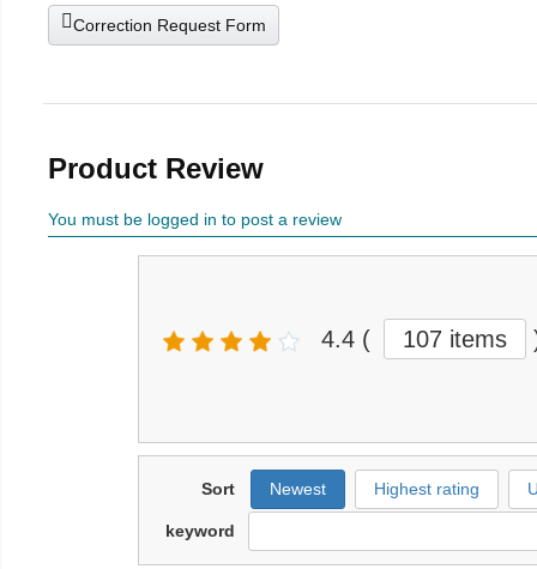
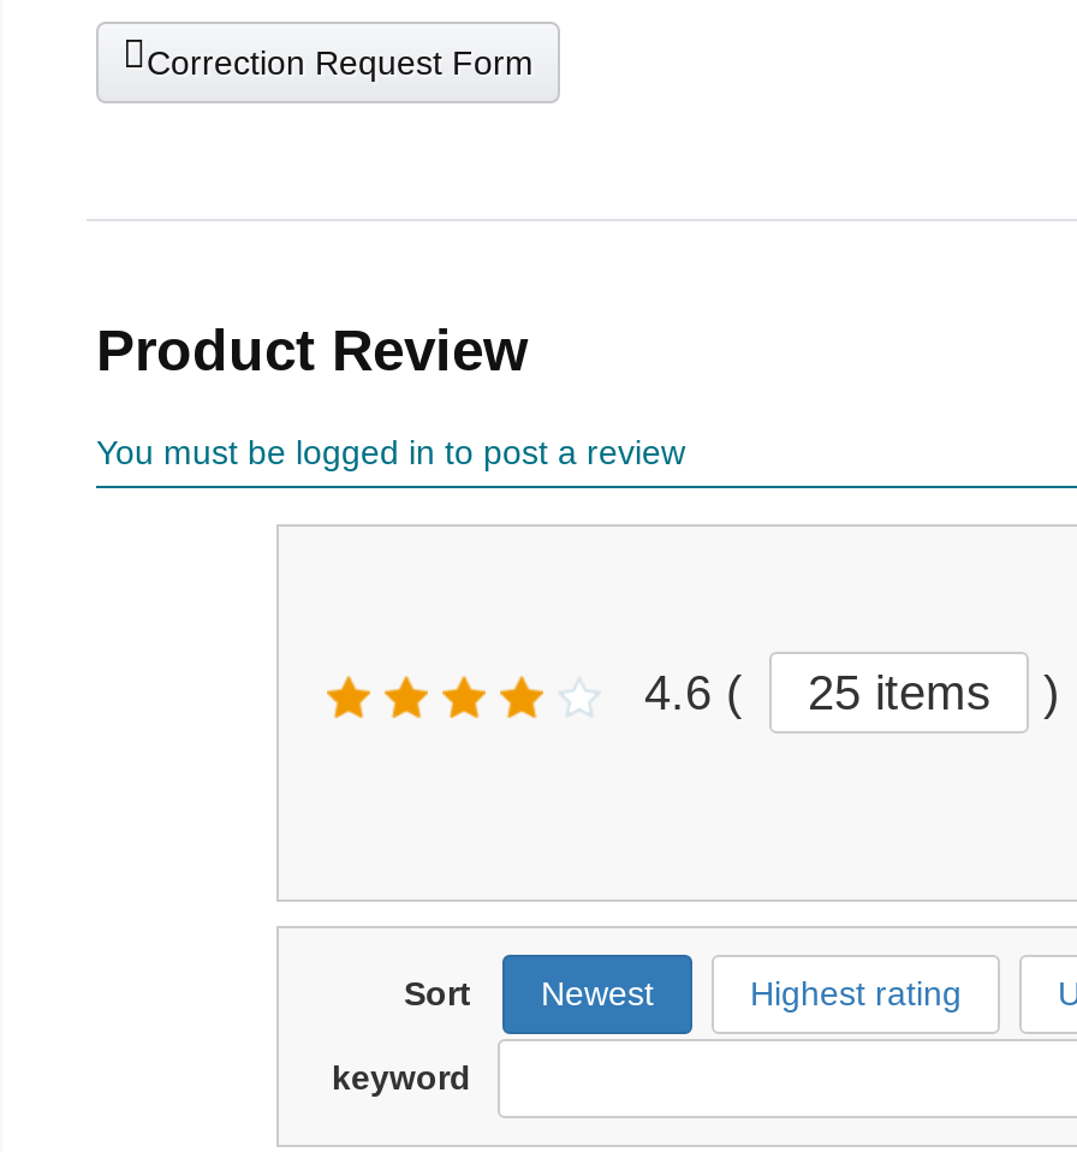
[314,326,378,353] 4.4 ( -> [630,667,757,720] 4.6 (
[403,326,507,353] 107 items -> [808,667,990,720] 25 items

